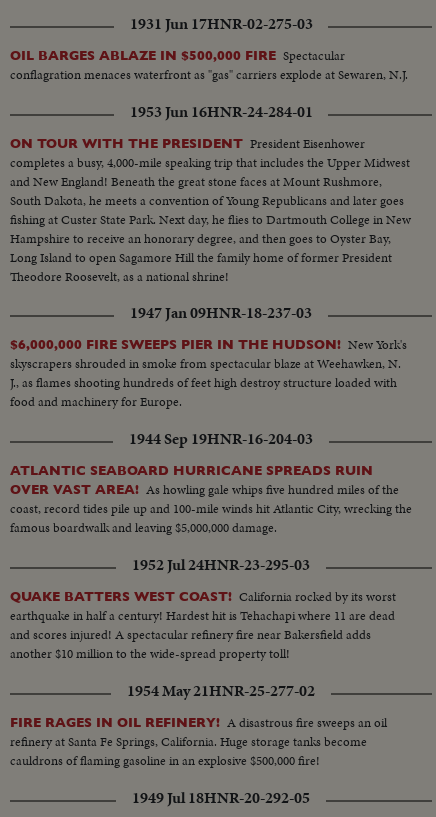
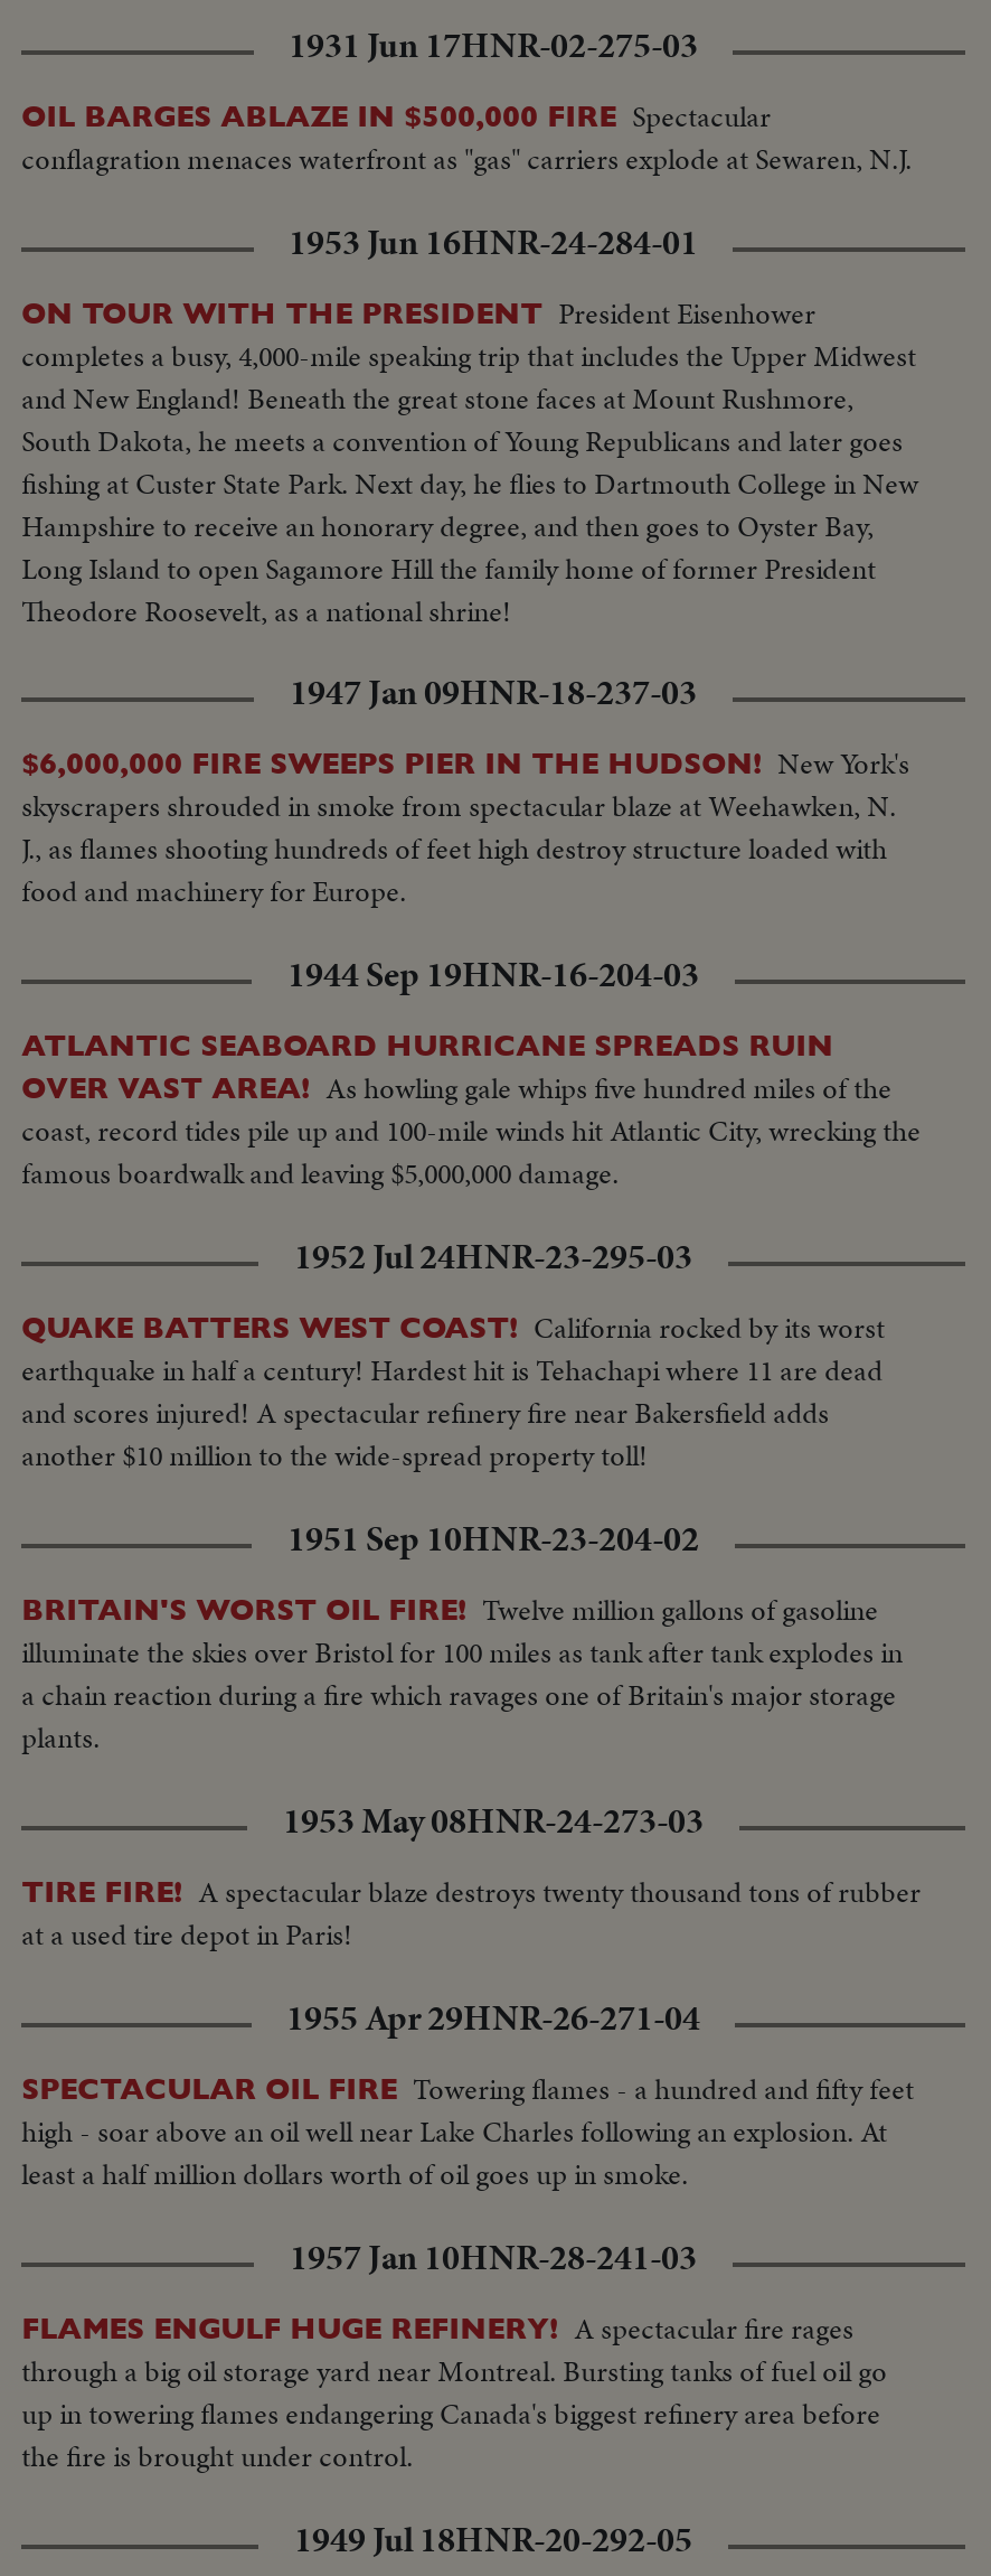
[10,680,387,770] 1954 May 21HNR-25-277-02 | FIRE RAGES IN OIL REFINERY! A disastrous fire sweeps an oil | refinery at Santa Fe Springs, California. Huge storage tanks become | cauldrons of flaming gasoline in an explosive $500,000 fire! -> [21,1514,921,2477] 1951 Sep 10HNR-23-204-02 | BRITAIN'S WORST OIL FIRE! Twelve million gallons of gasoline | illuminate the skies over Bristol for 100 miles as tank after tank explodes in | a chain reaction during a fire which ravages one of Britain's major storage | plants. | 1953 May 08HNR-24-273-03 | TIRE FIRE! A spectacular blaze destroys twenty thousand tons of rubber | at a used tire depot in Paris! | 1955 Apr 29HNR-26-271-04 | SPECTACULAR OIL FIRE Towering flames - a hundred and fifty feet | high - soar above an oil well near Lake Charles following an explosion. At | least a half million dollars worth of oil goes up in smoke. | 1957 Jan 10HNR-28-241-03 | FLAMES ENGULF HUGE REFINERY! A spectacular fire rages | through a big oil storage yard near Montreal. Bursting tanks of fuel oil go | up in towering flames endangering Canada's biggest refinery area before | the fire is brought under control.

